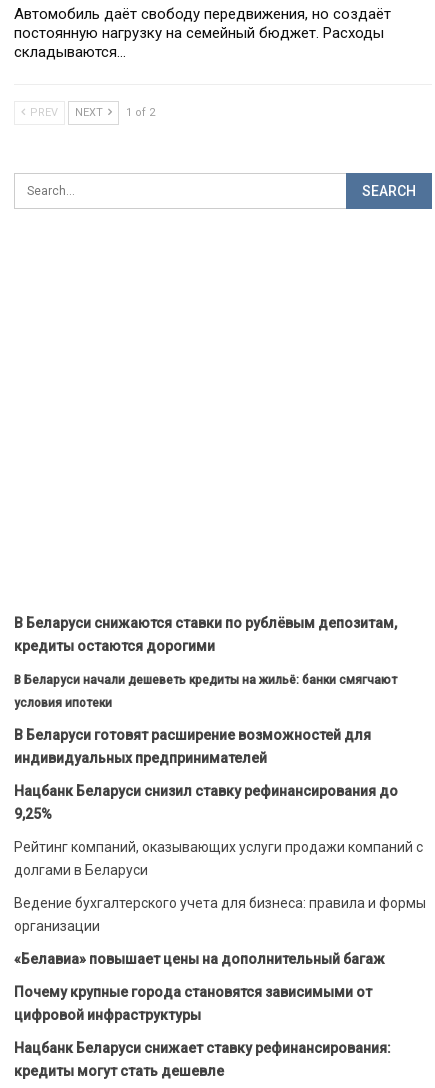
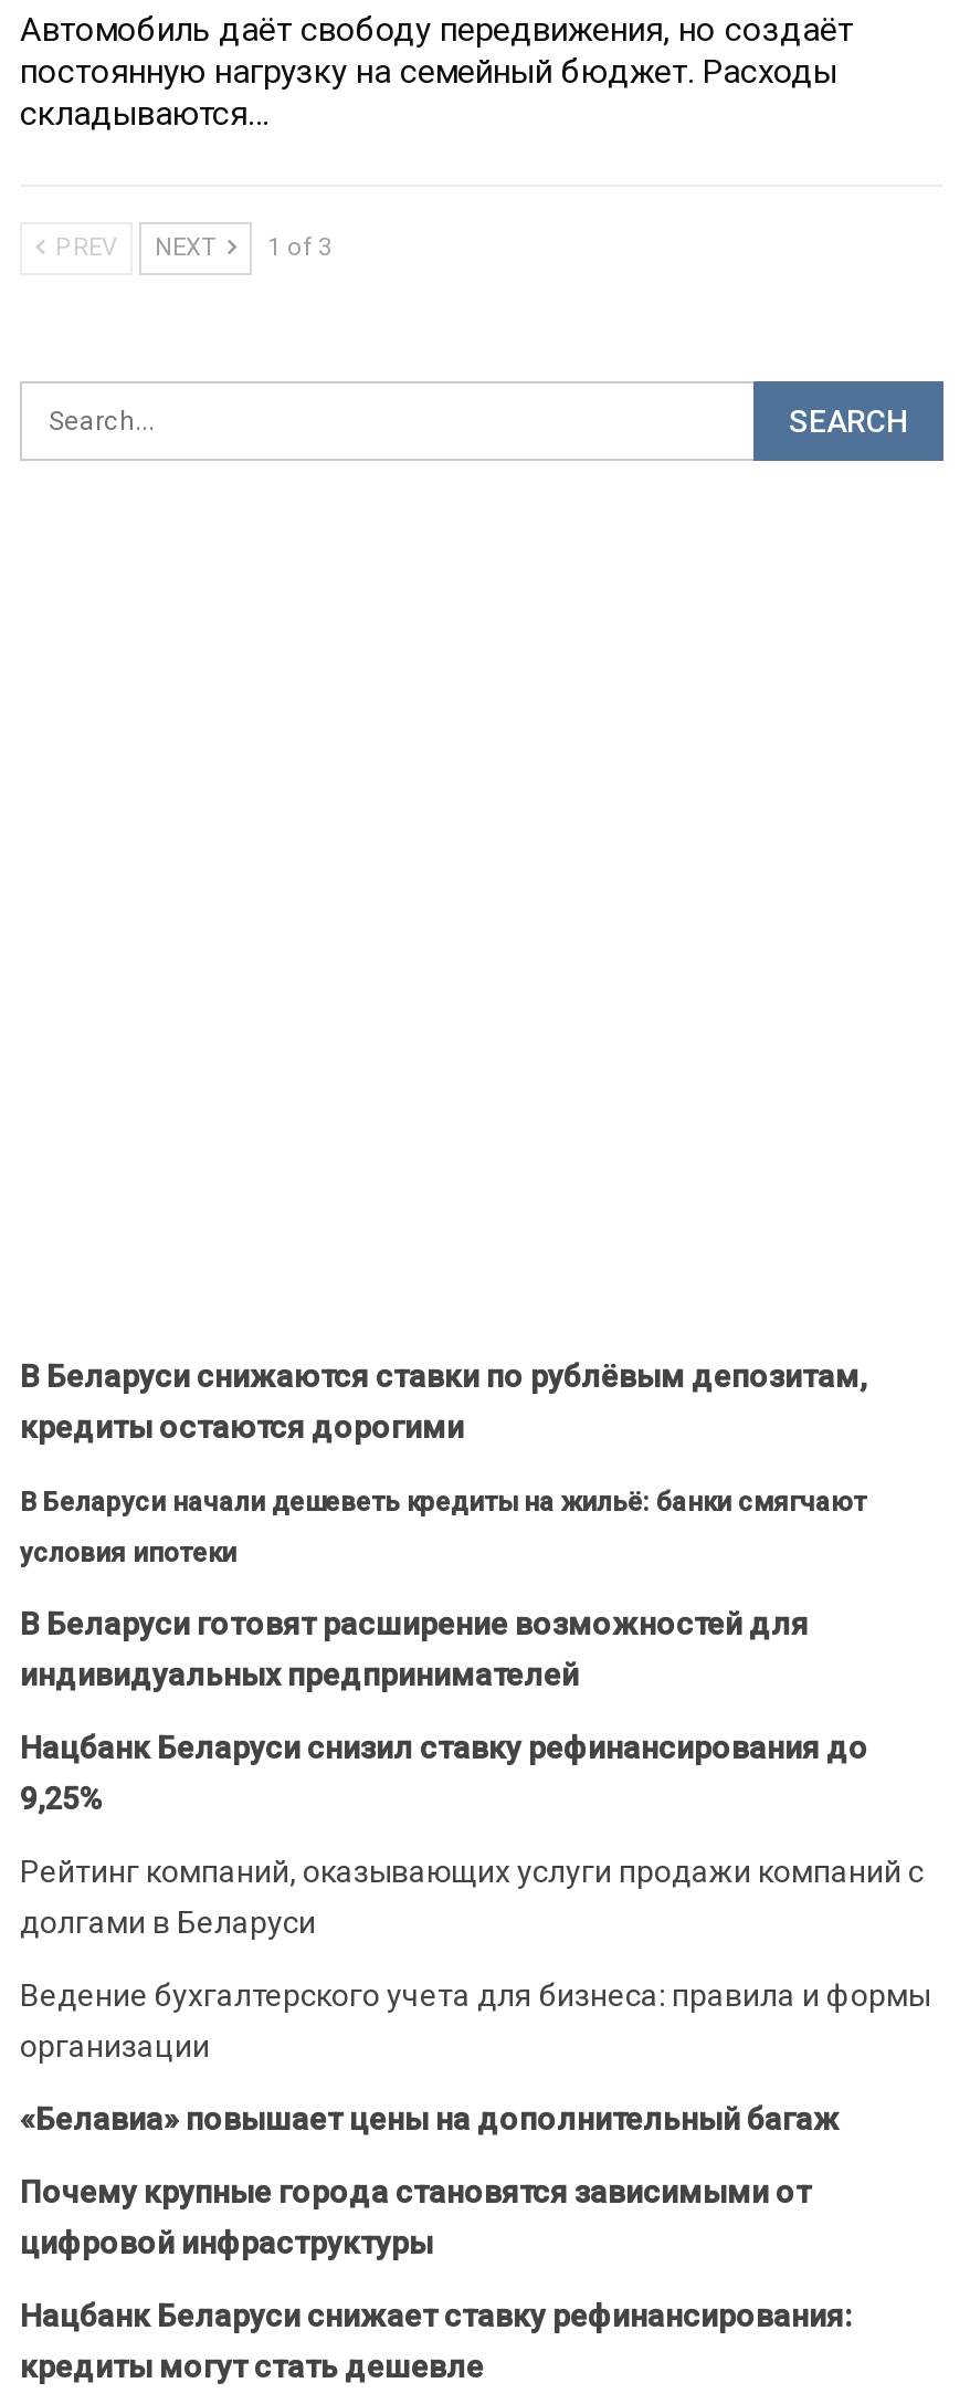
[27,106,155,119] PREV NEXT 1 of 2 -> [49,234,331,263] PREV NEXT 1 of 3

